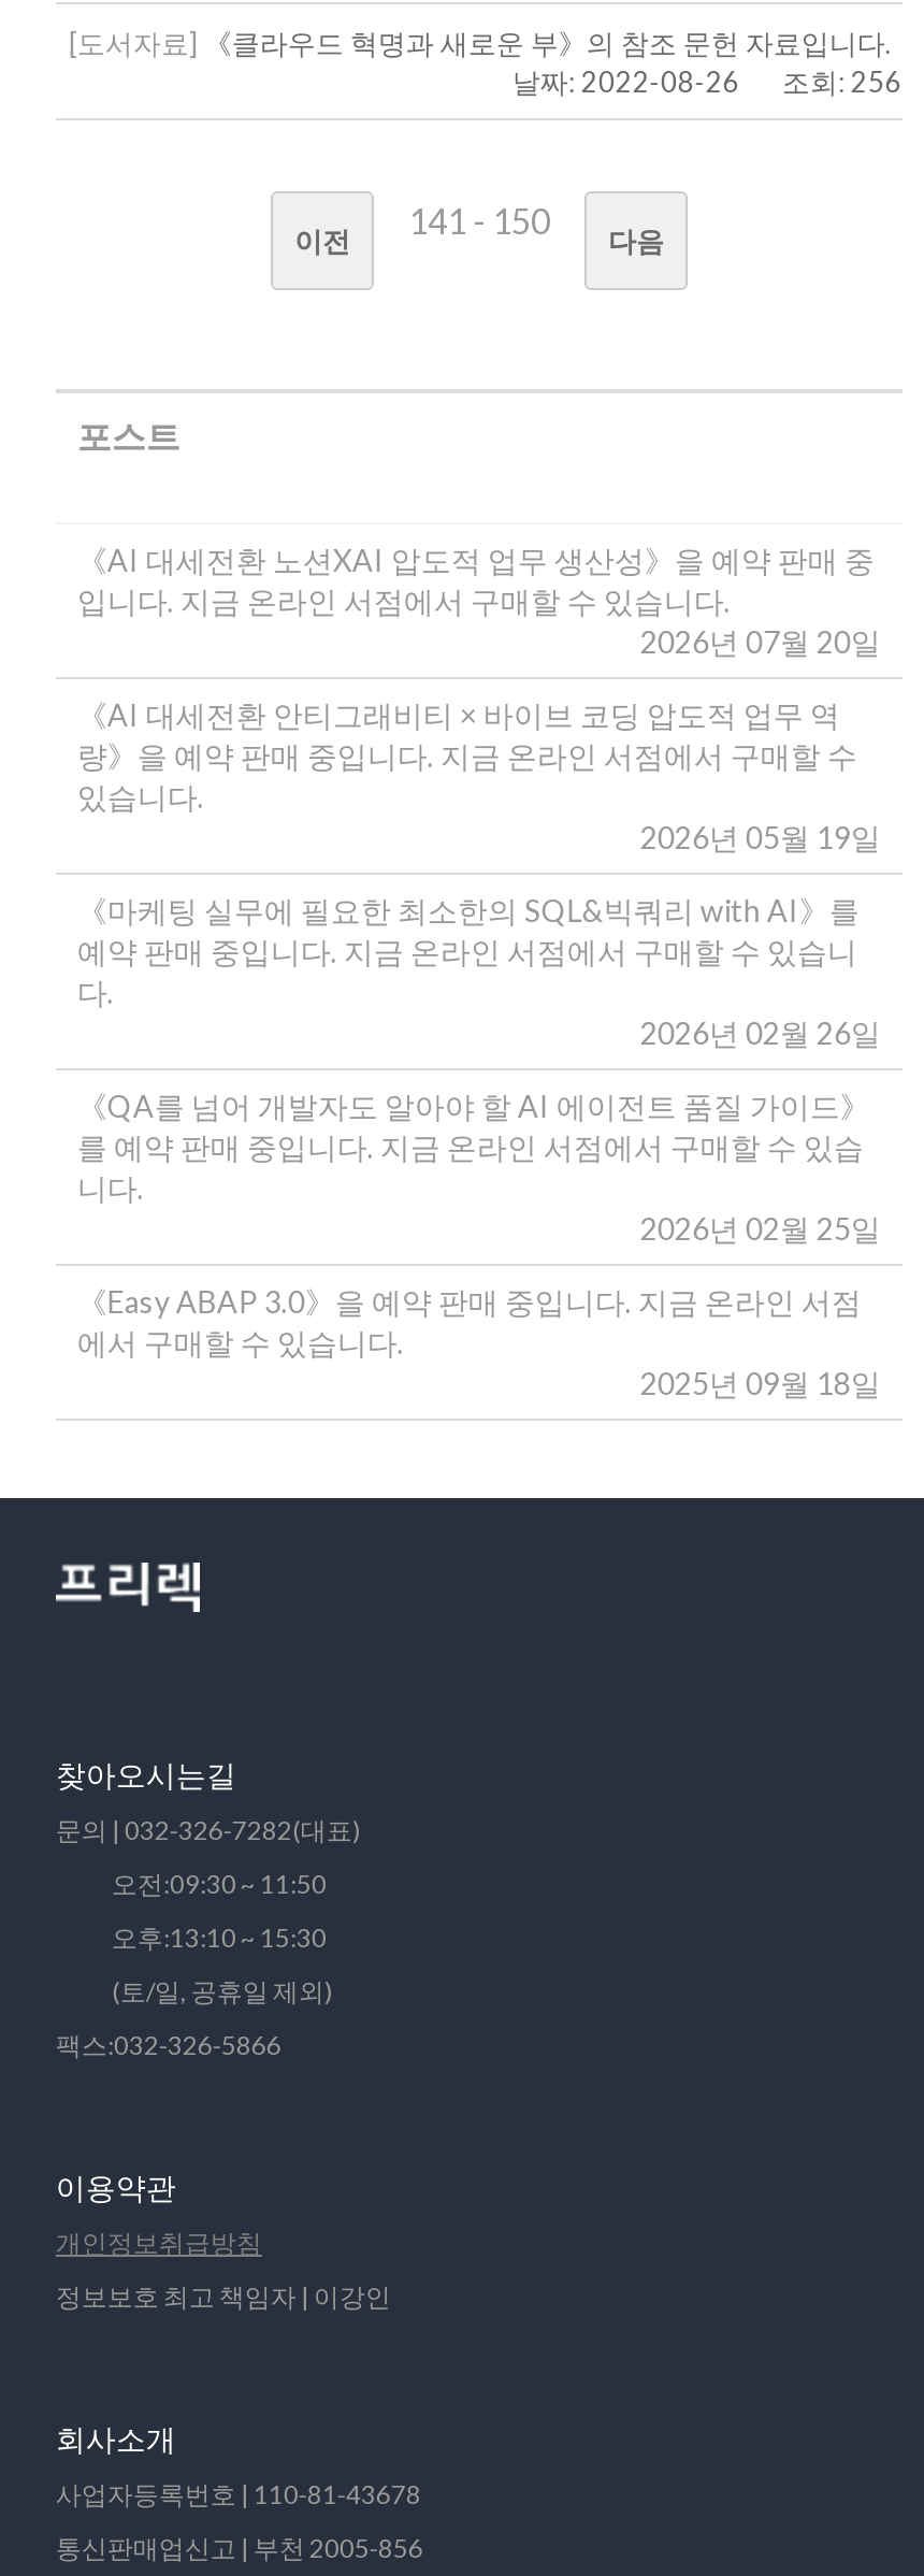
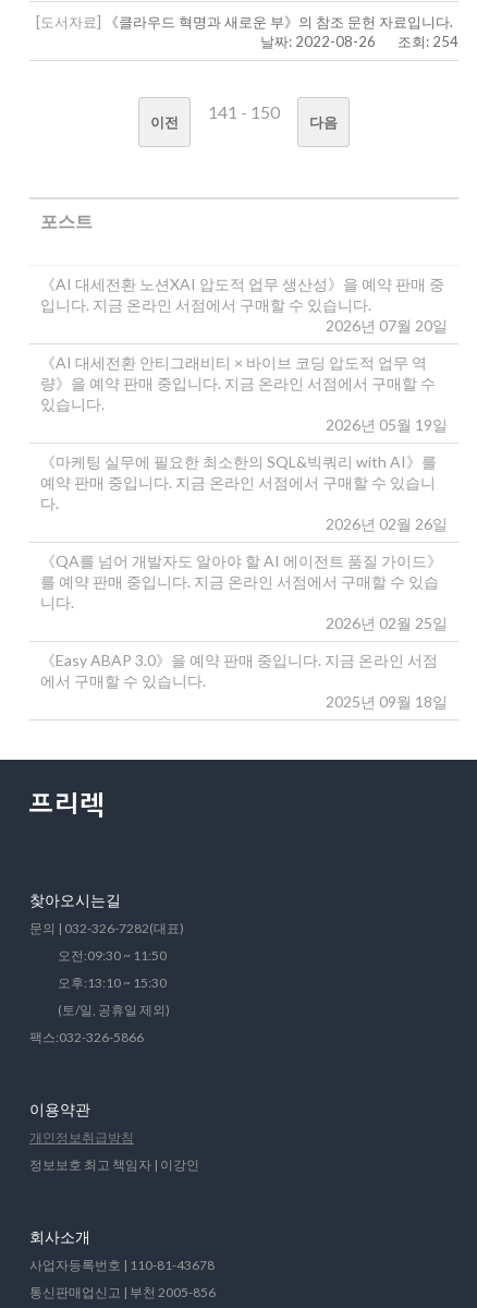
[512,64,902,99] 날짜: 2022-08-26 조회: 256 -> [261,33,458,50] 날짜: 2022-08-26 조회: 254

